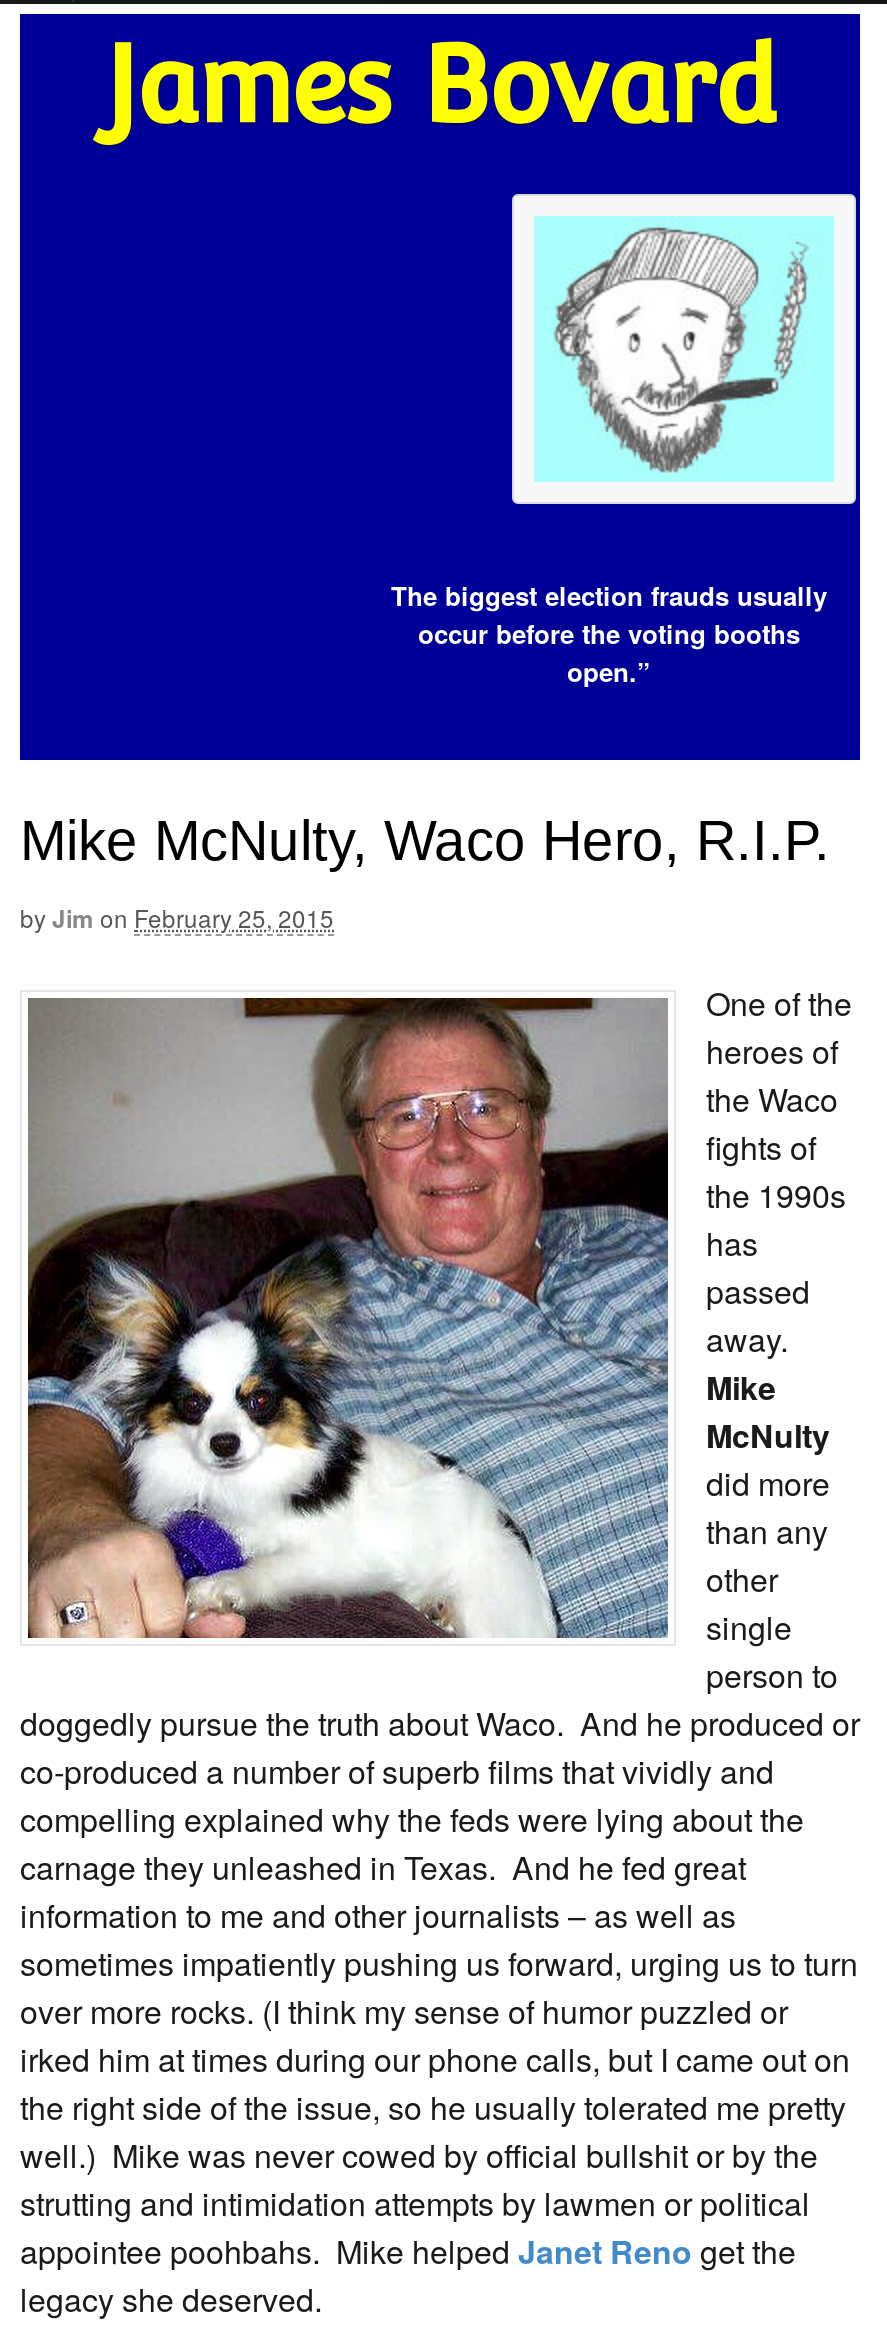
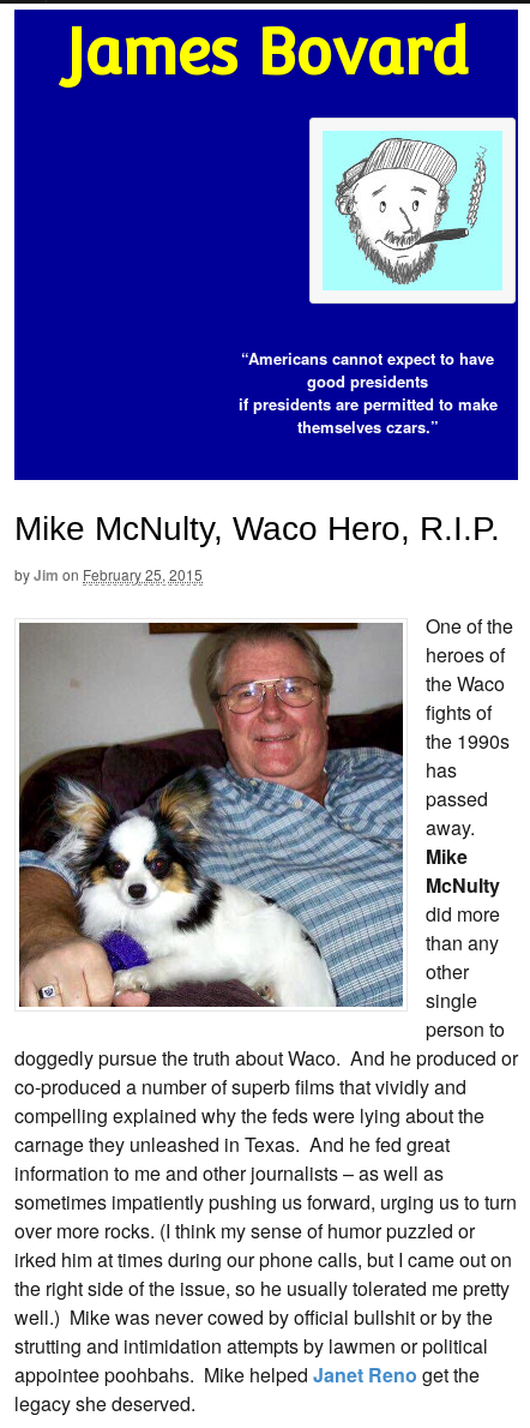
[391,577,827,691] The biggest election frauds usually | occur before the voting booths | open.” -> [238,347,497,438] “Americans cannot expect to have | good presidents | if presidents are permitted to make | themselves czars.”

